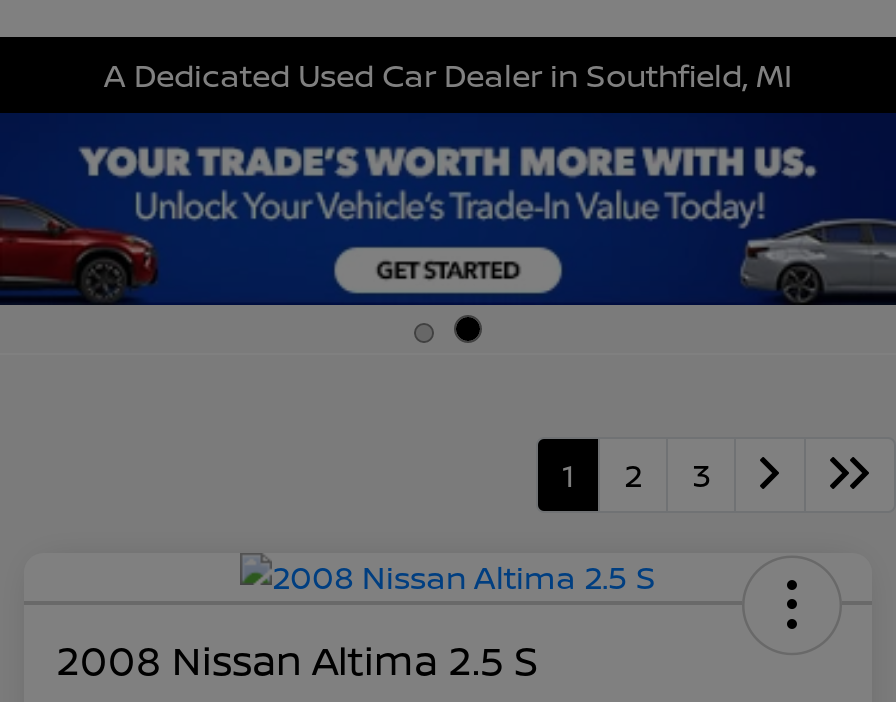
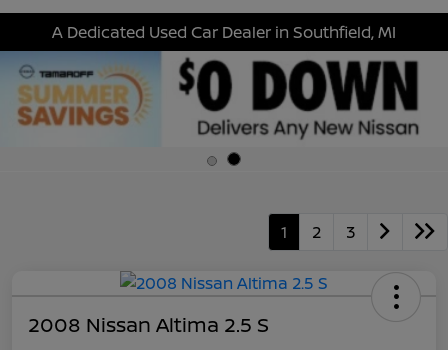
[6,111,890,307] [image] -> [3,50,445,147] [image]

